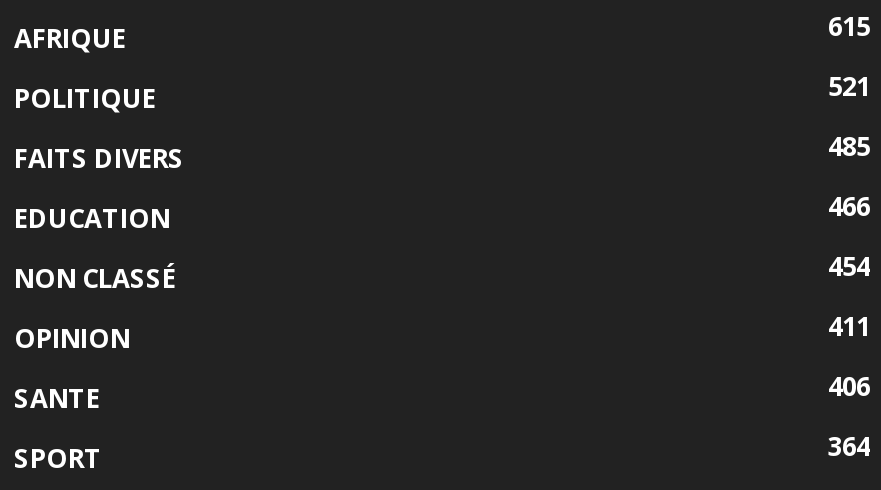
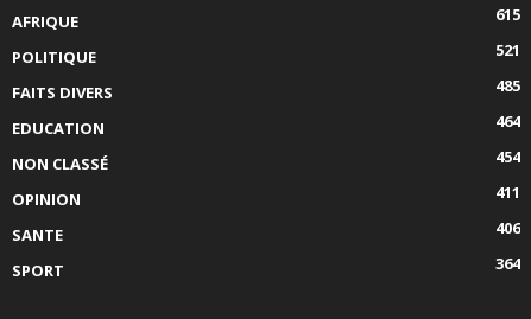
[828,187,870,223] 466 -> [495,111,520,132] 464

